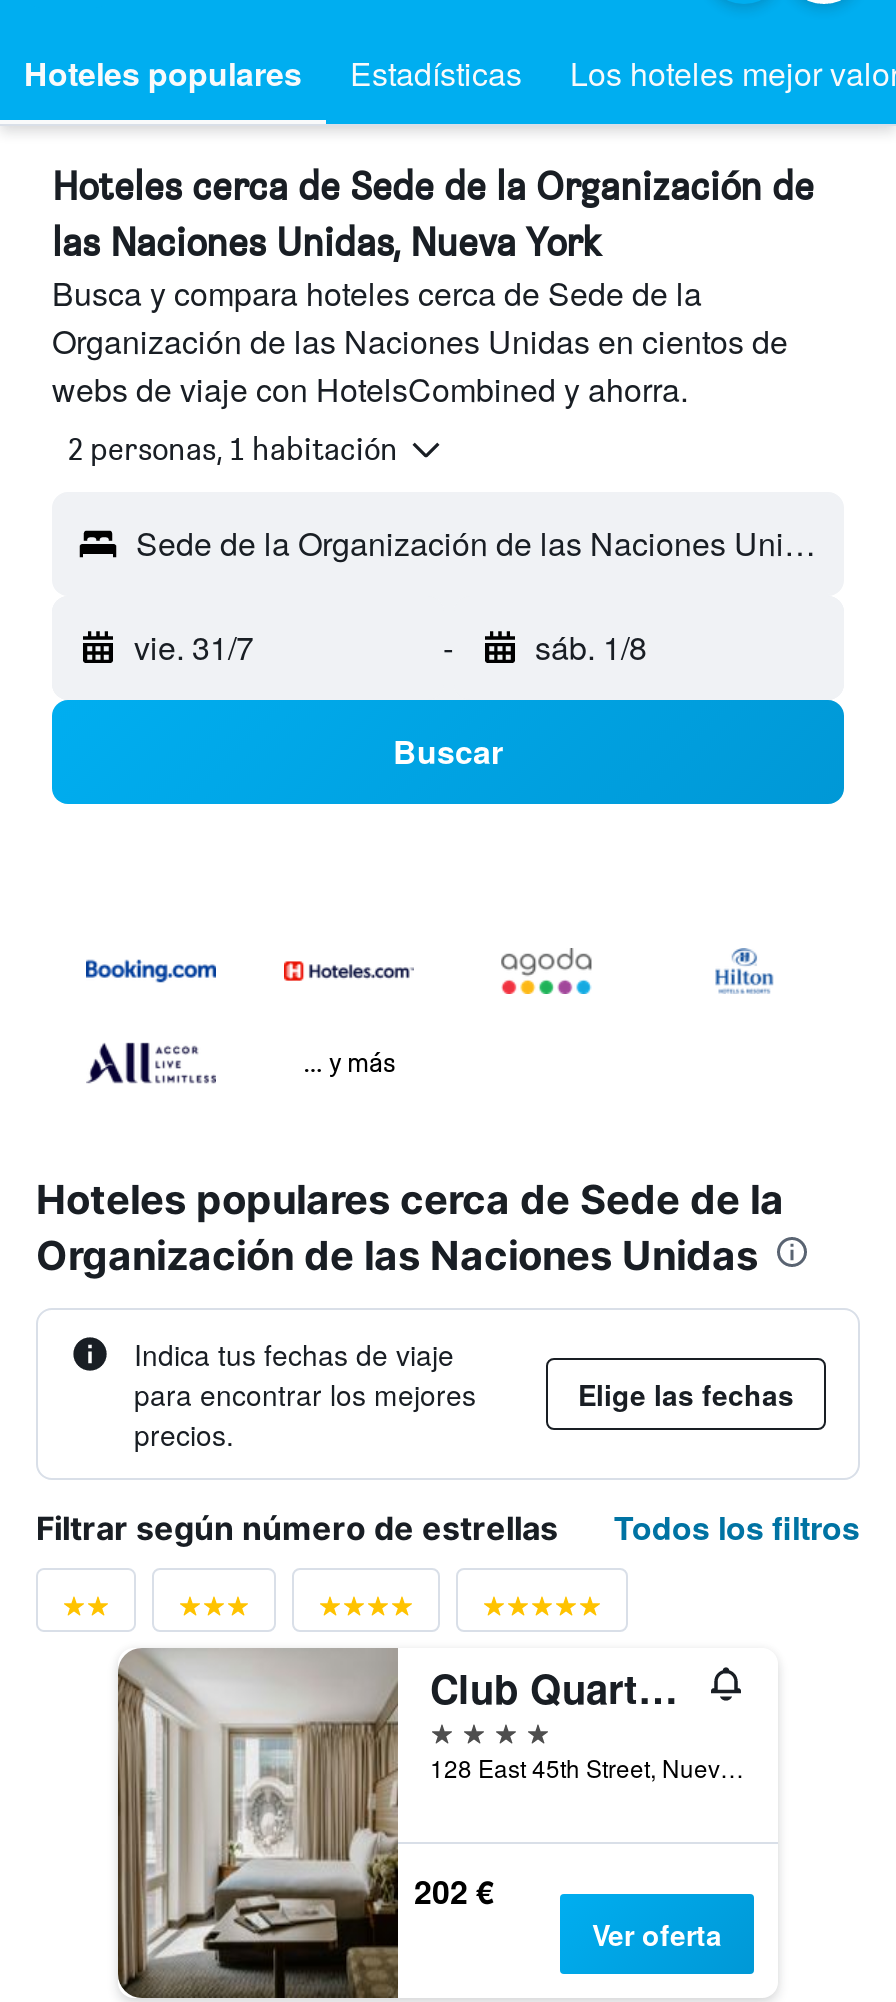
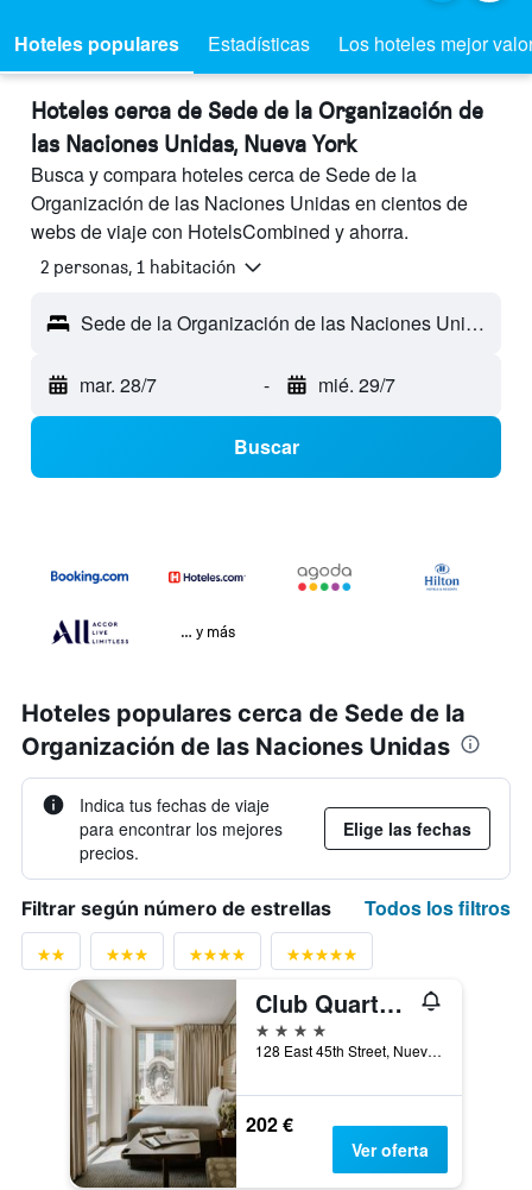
[134,624,254,670] vie. 31/7 -> [80,371,157,398] mar. 28/7
[535,624,647,670] sáb. 1/8 -> [318,371,395,398] mié. 29/7

